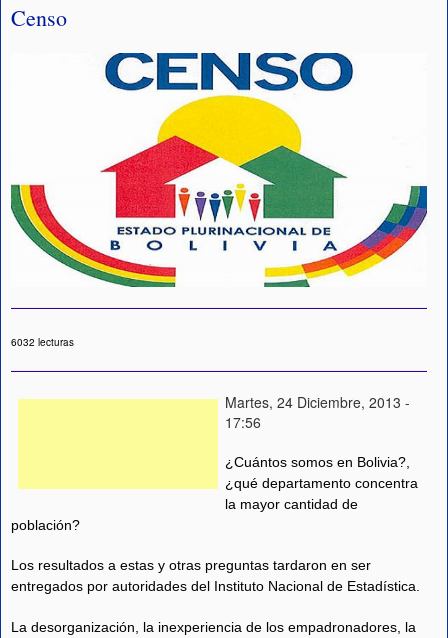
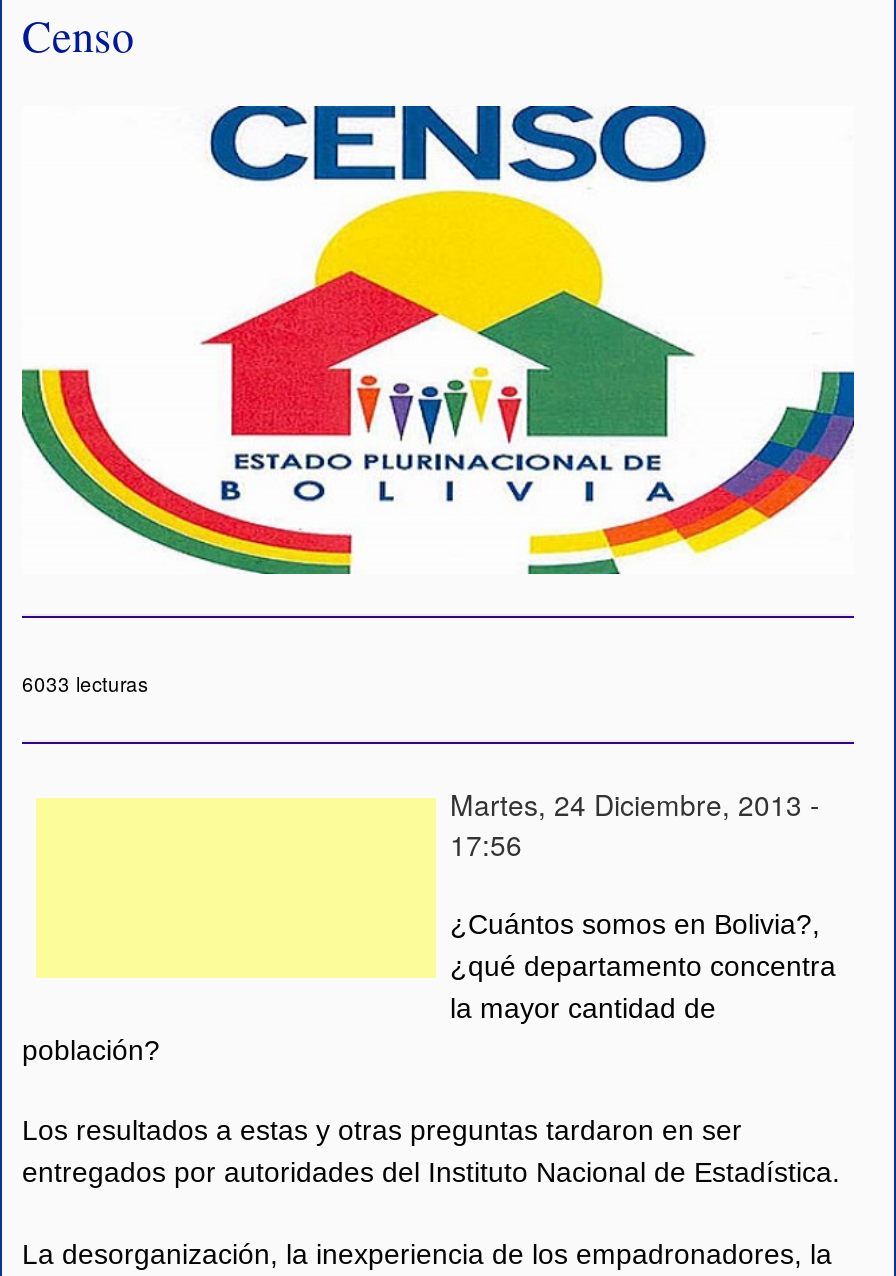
[11,335,74,349] 6032 lecturas -> [22,671,148,699] 6033 lecturas

